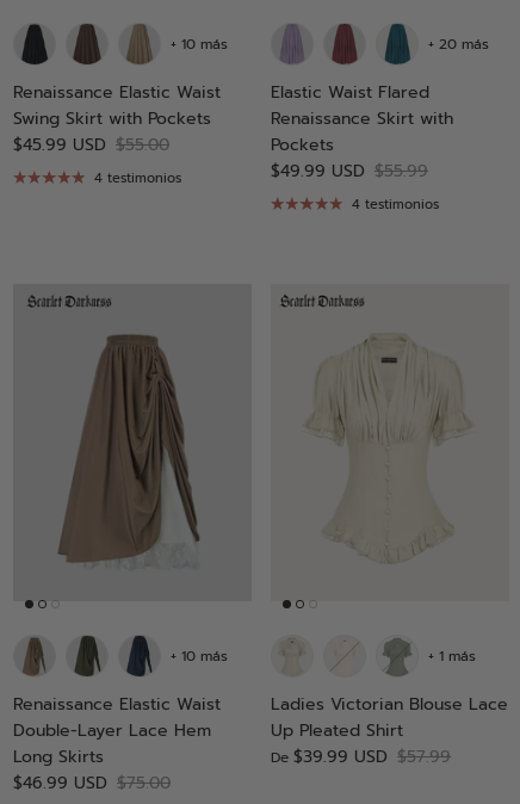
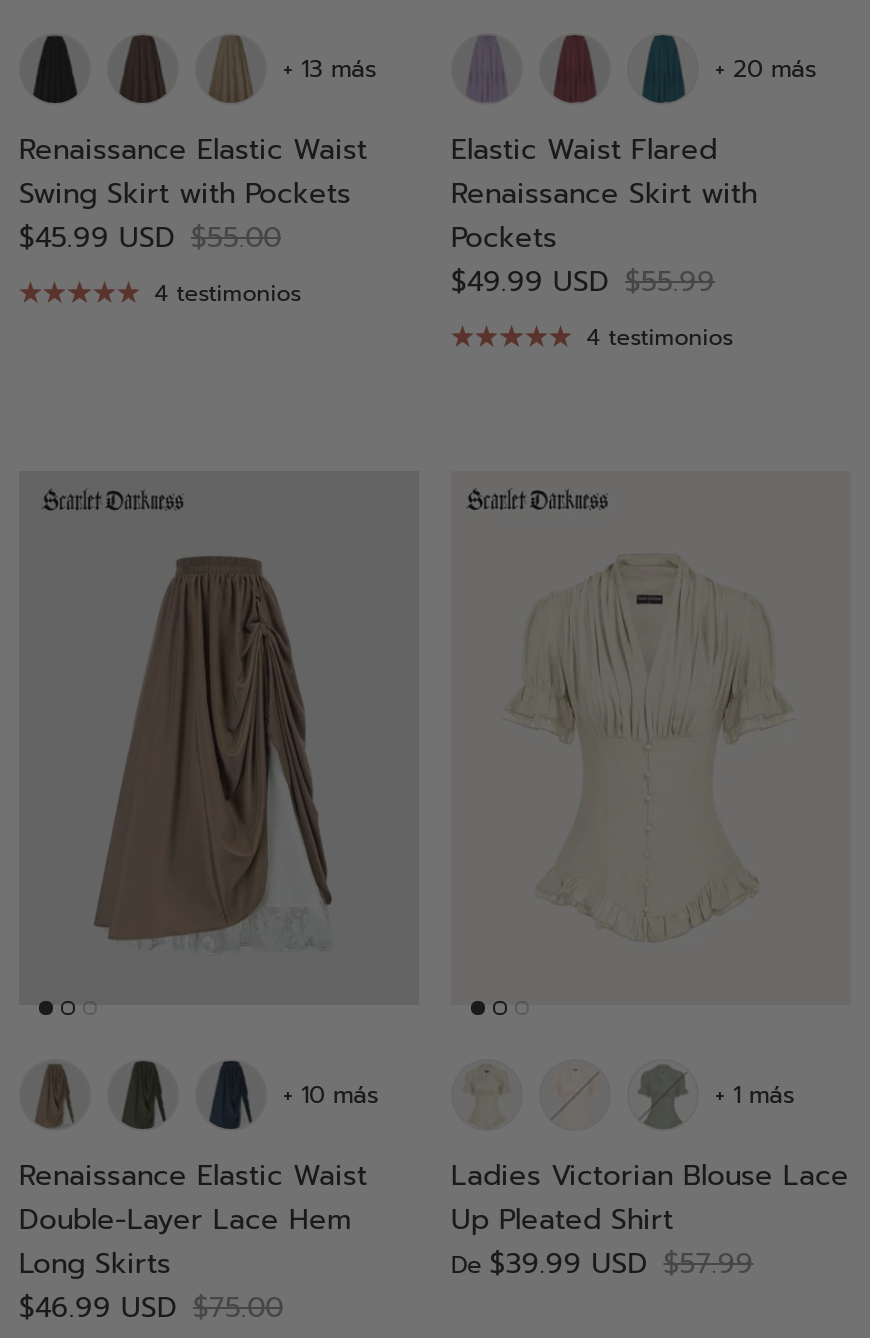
[171,33,228,55] + 10 más -> [283,51,377,87] + 13 más

